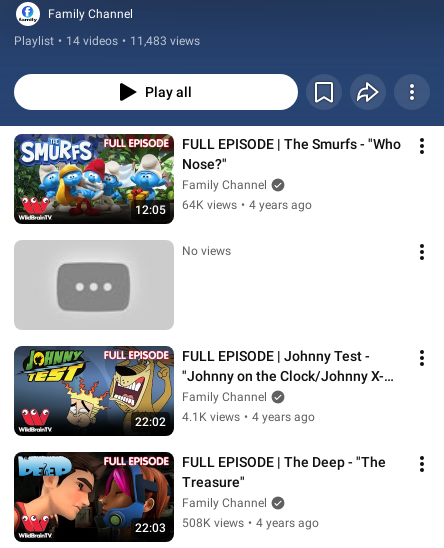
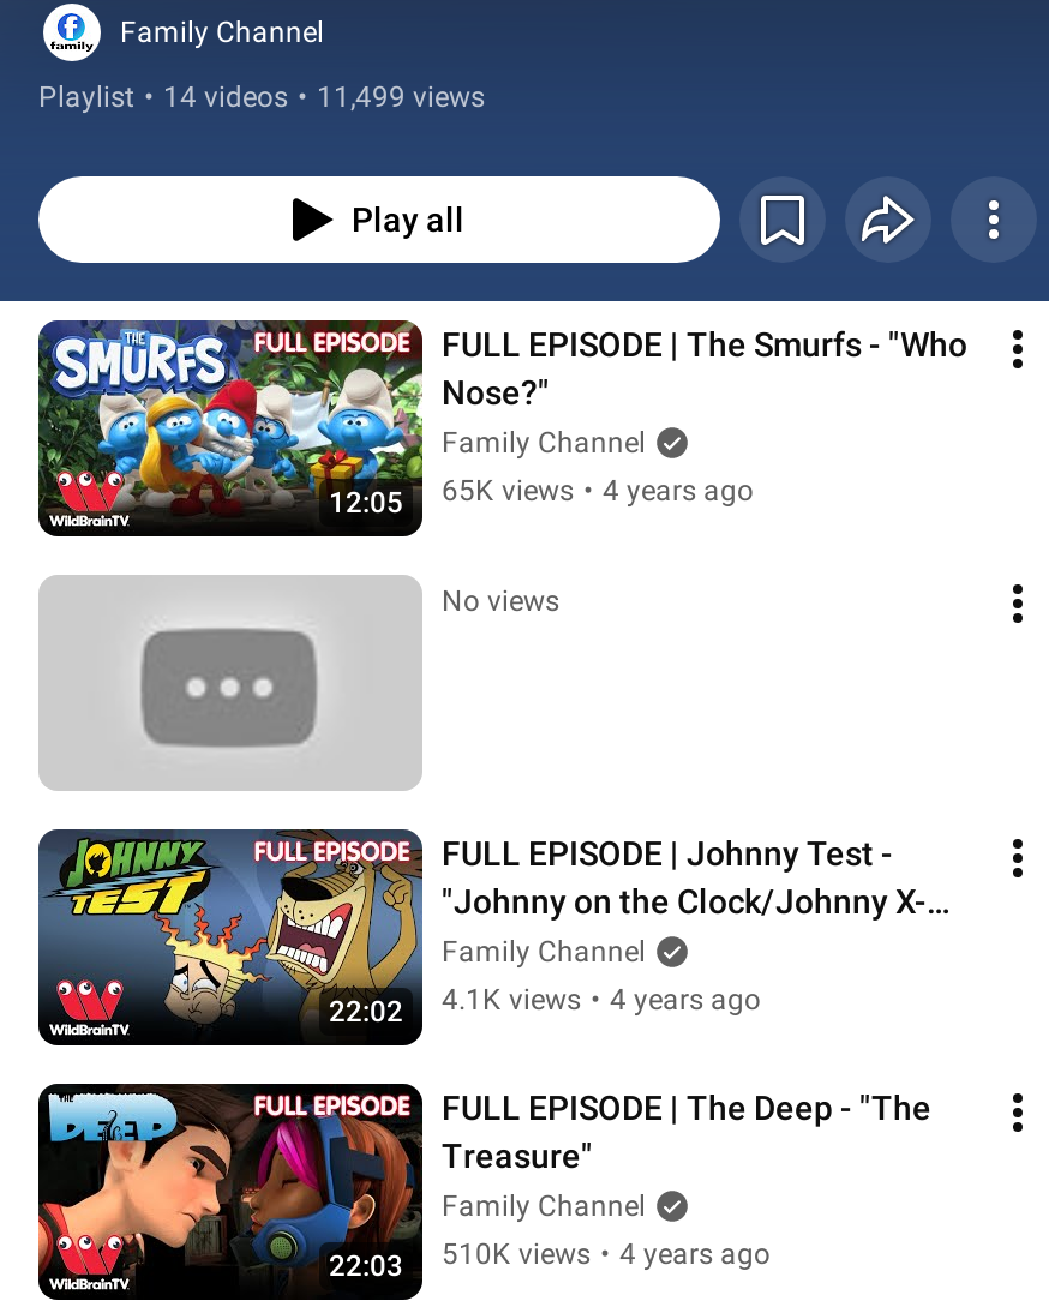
[14,34,200,48] Playlist • 14 videos • 11,483 views -> [38,81,485,114] Playlist • 14 videos • 11,499 views
[182,198,312,212] 64K views • 4 years ago -> [442,474,754,508] 65K views • 4 years ago
[182,516,319,530] 508K views • 4 years ago -> [442,1238,771,1271] 510K views • 4 years ago

